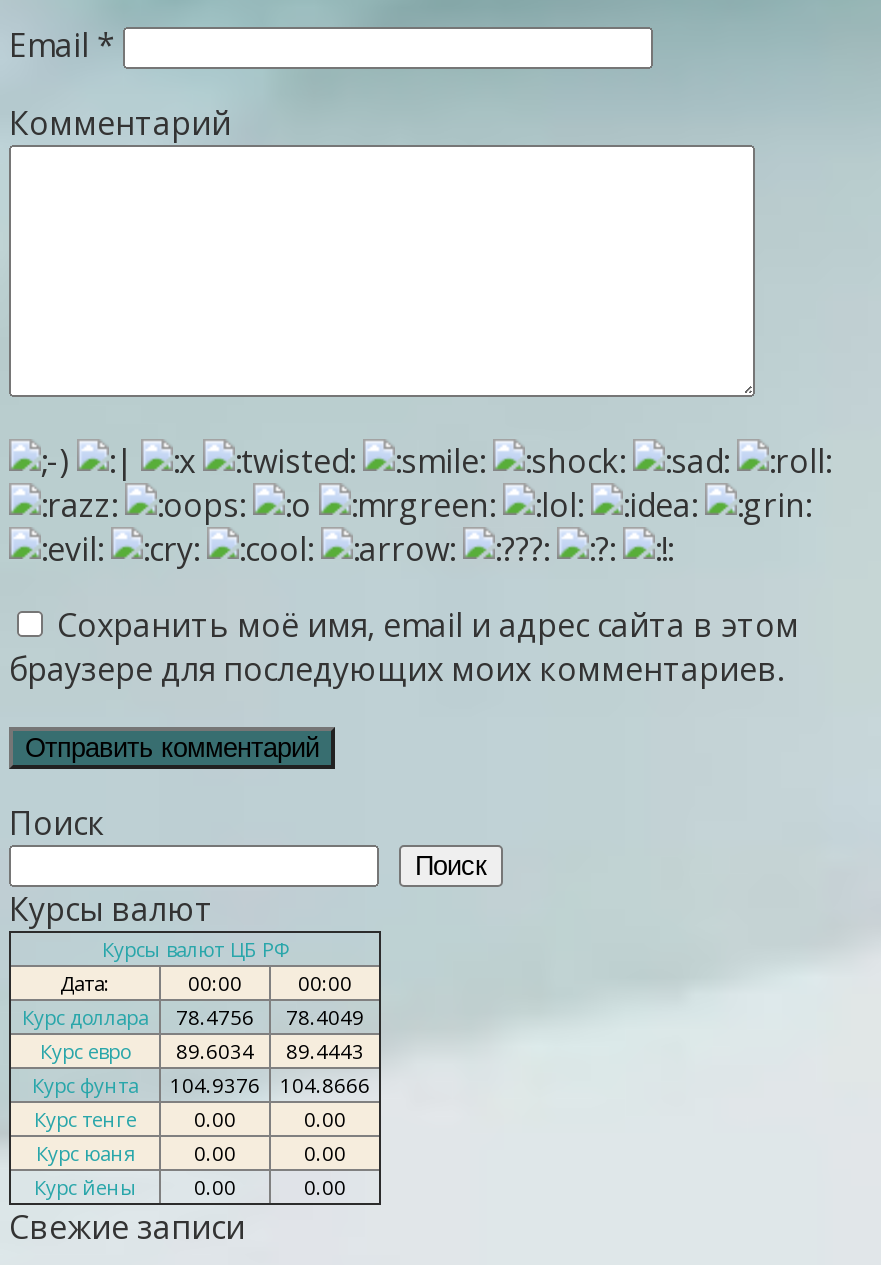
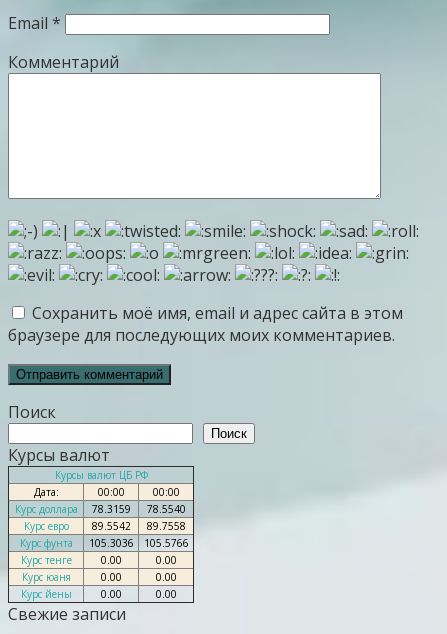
[176,1003,254,1031] 78.4756 -> [91,502,130,516] 78.3159
[286,1003,364,1031] 78.4049 -> [146,502,185,516] 78.5540
[176,1037,254,1065] 89.6034 -> [91,519,130,533] 89.5542
[286,1037,364,1065] 89.4443 -> [146,519,185,533] 89.7558
[170,1071,260,1099] 104.9376 -> [88,536,133,550] 105.3036
[280,1071,370,1099] 104.8666 -> [143,536,188,550] 105.5766

